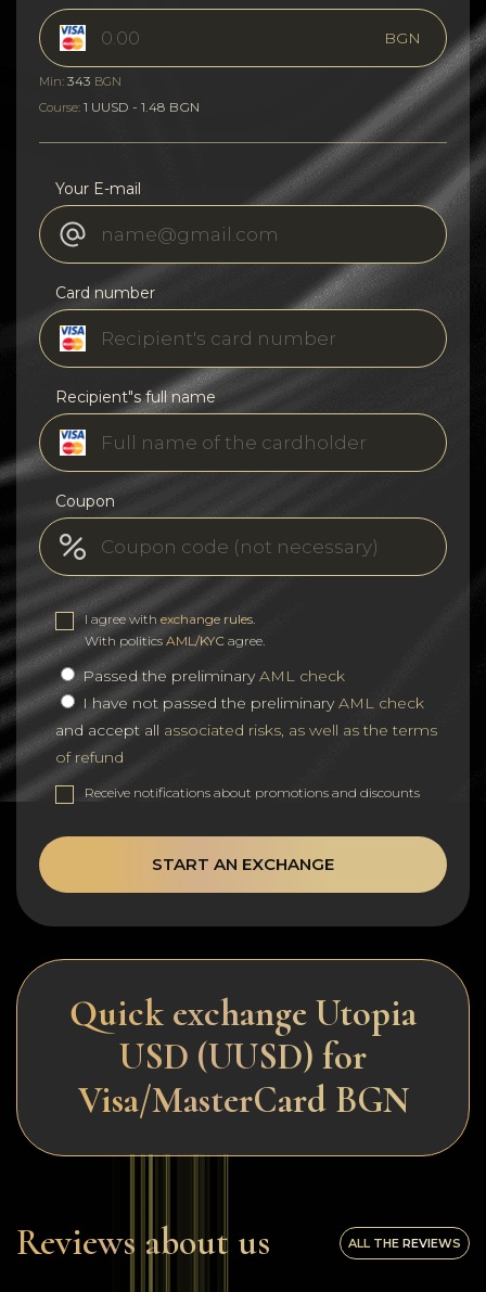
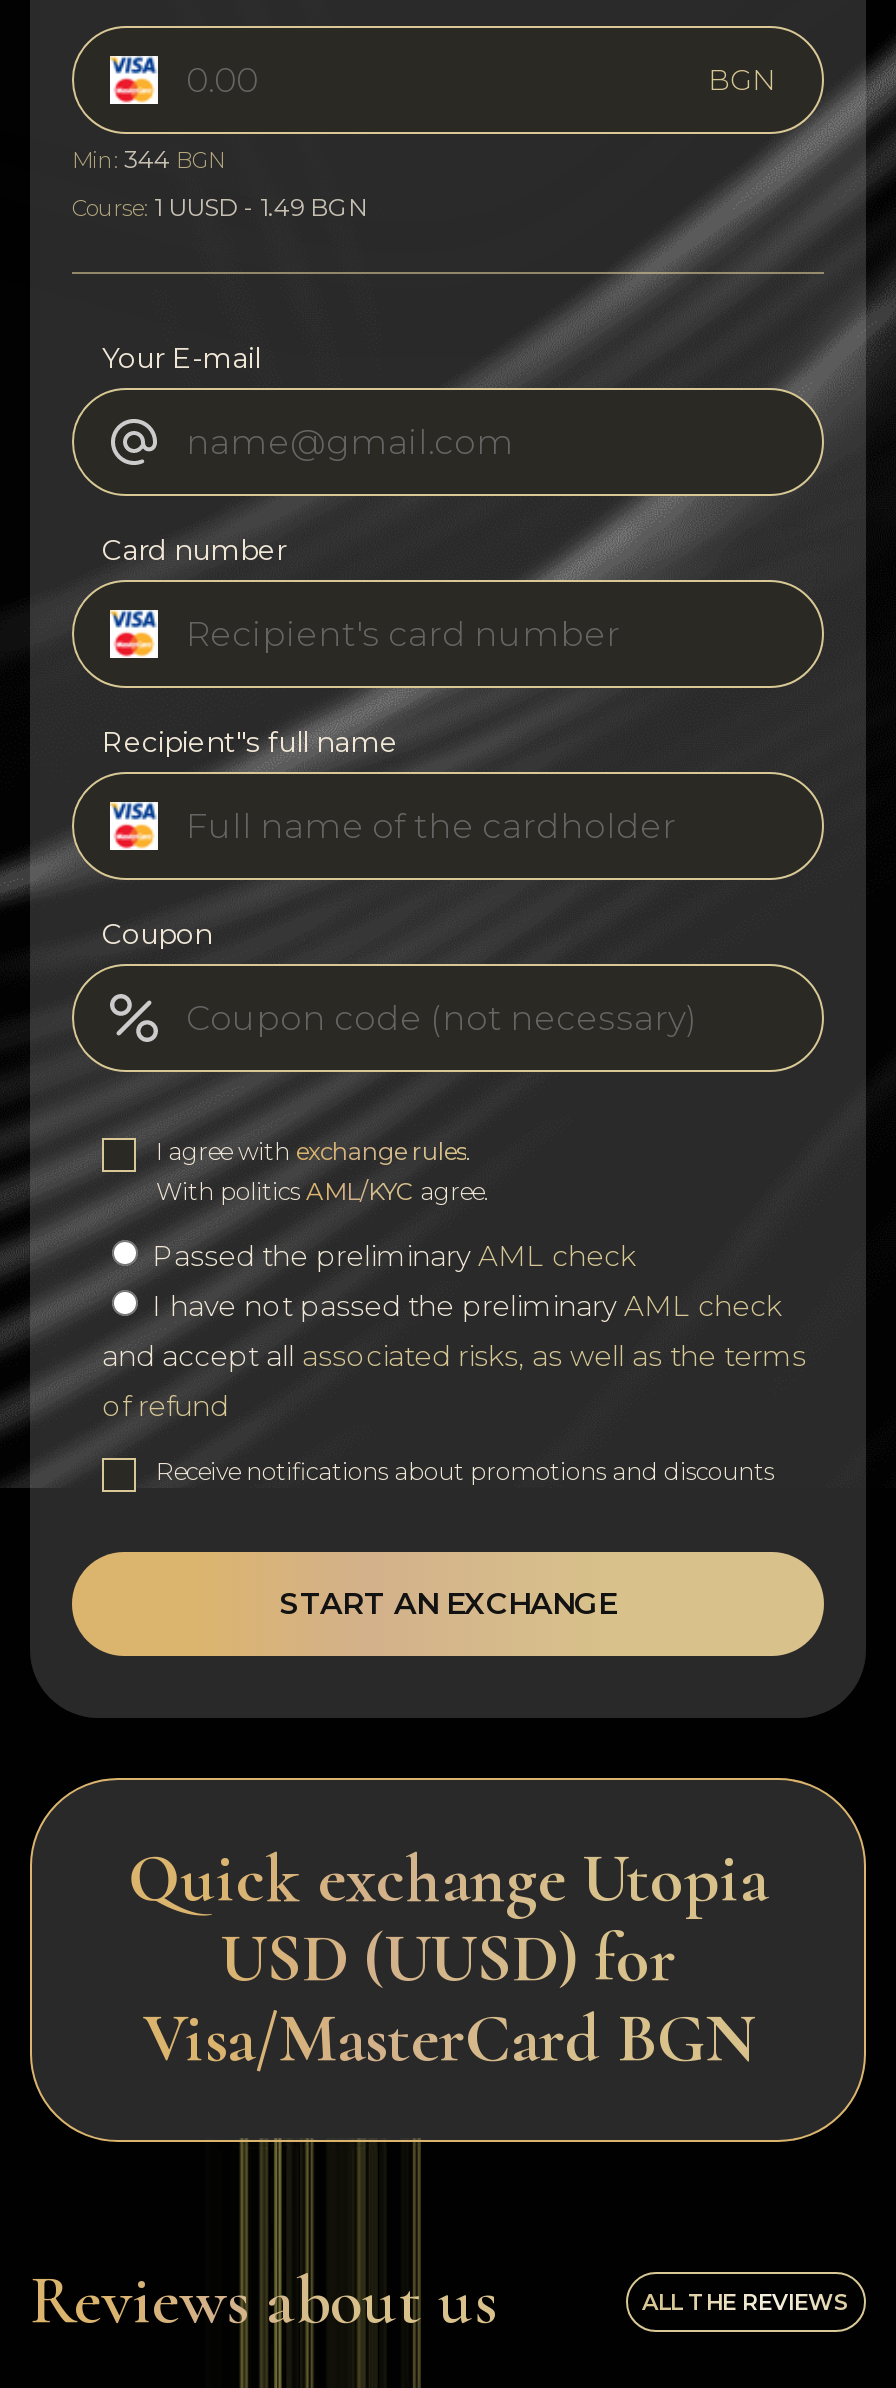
[39,73,121,89] Min: 343 BGN -> [72,144,226,174] Min: 344 BGN
[39,99,200,115] Course: 1 UUSD - 1.48 BGN -> [72,192,366,222] Course: 1 UUSD - 1.49 BGN

